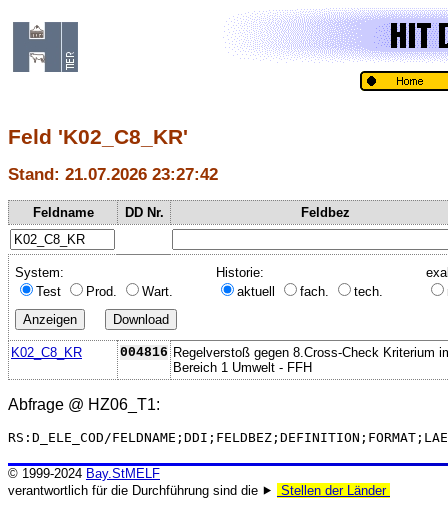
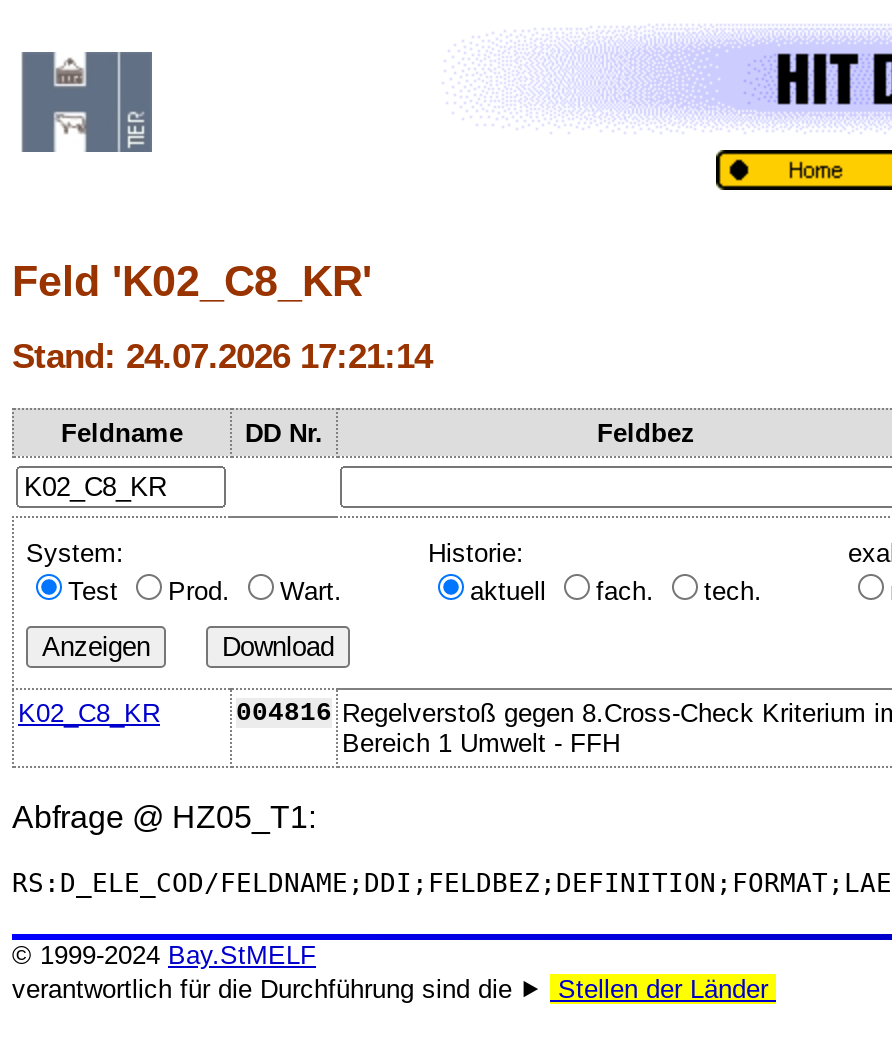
[8,164,218,184] Stand: 21.07.2026 23:27:42 -> [12,337,432,377] Stand: 24.07.2026 17:21:14
[8,396,160,413] Abfrage @ HZ06_T1: -> [12,800,316,834] Abfrage @ HZ05_T1:

